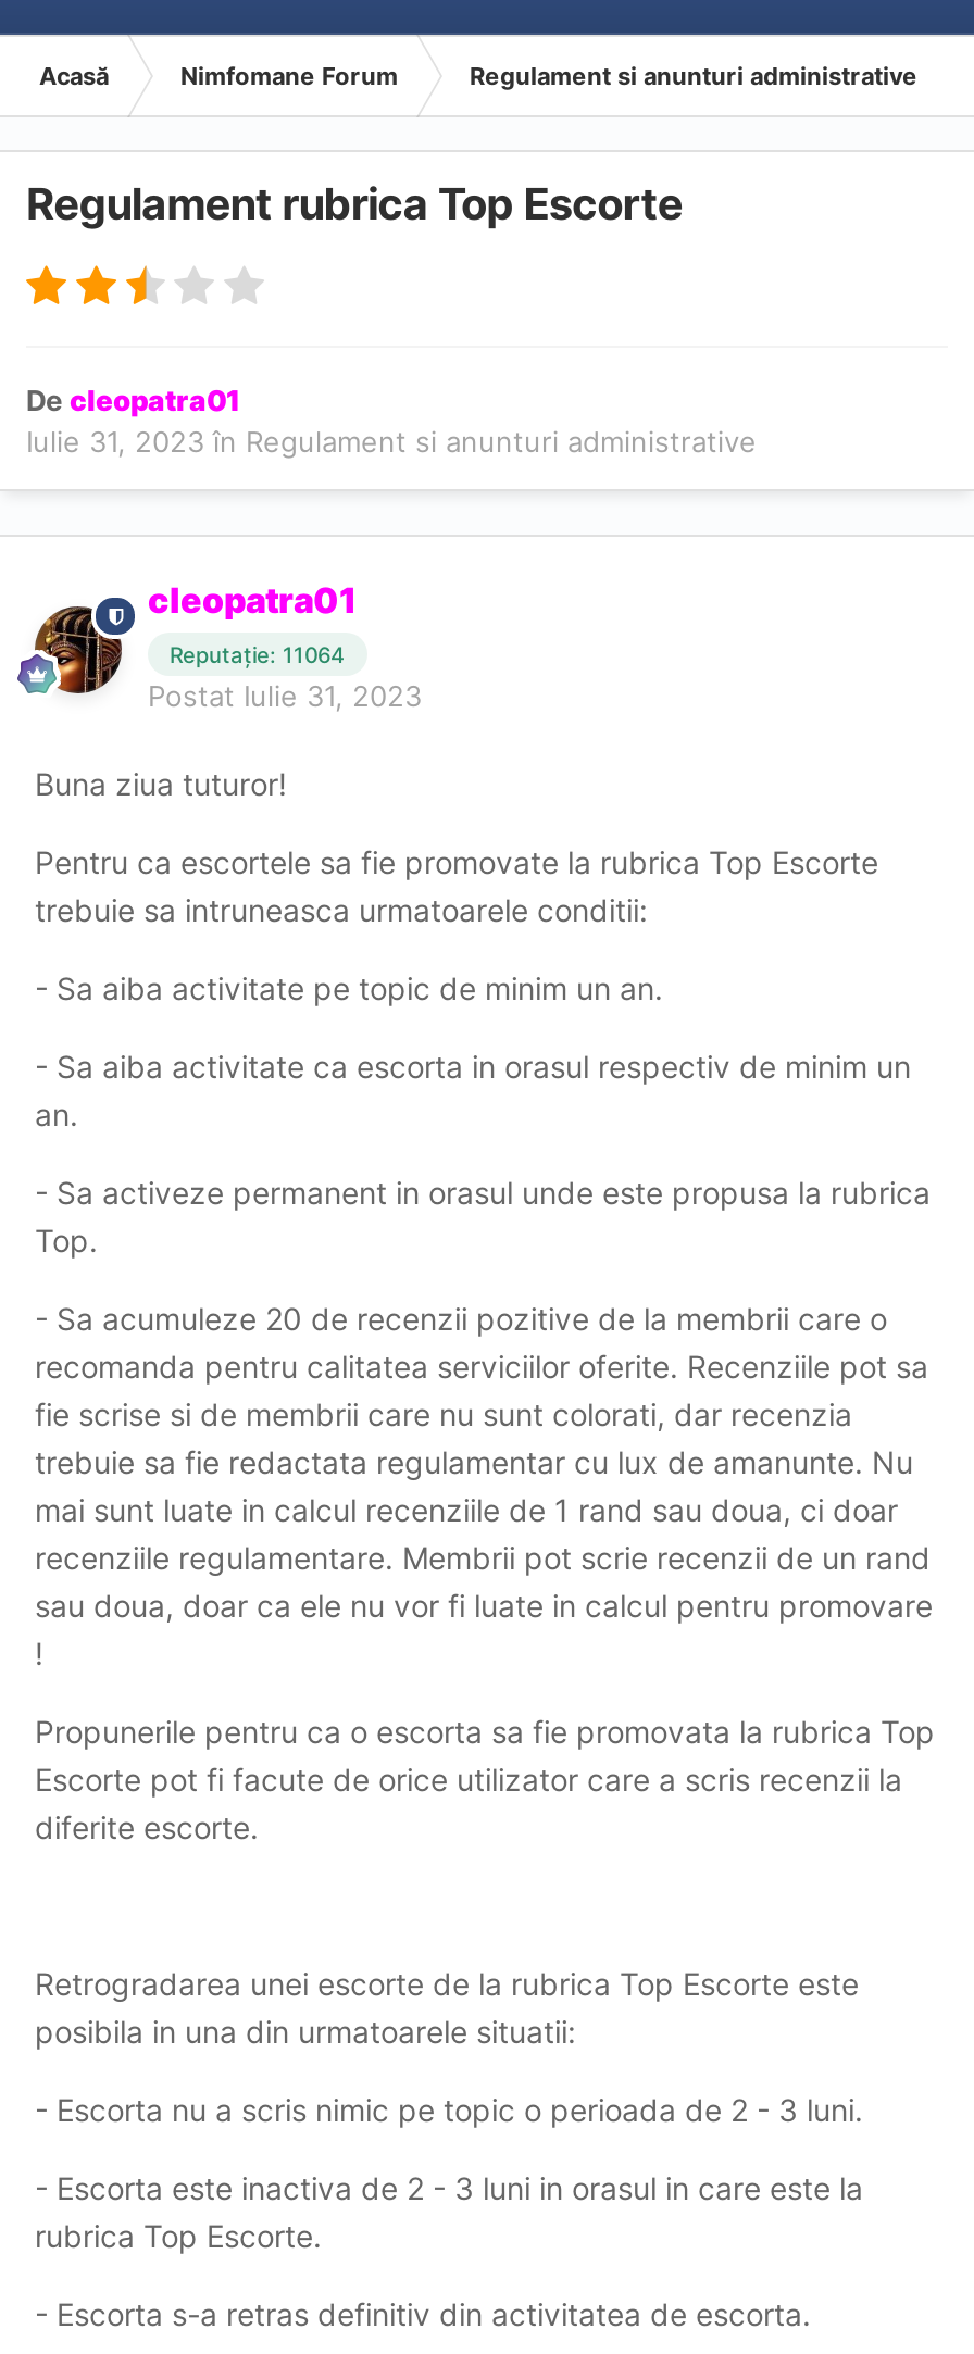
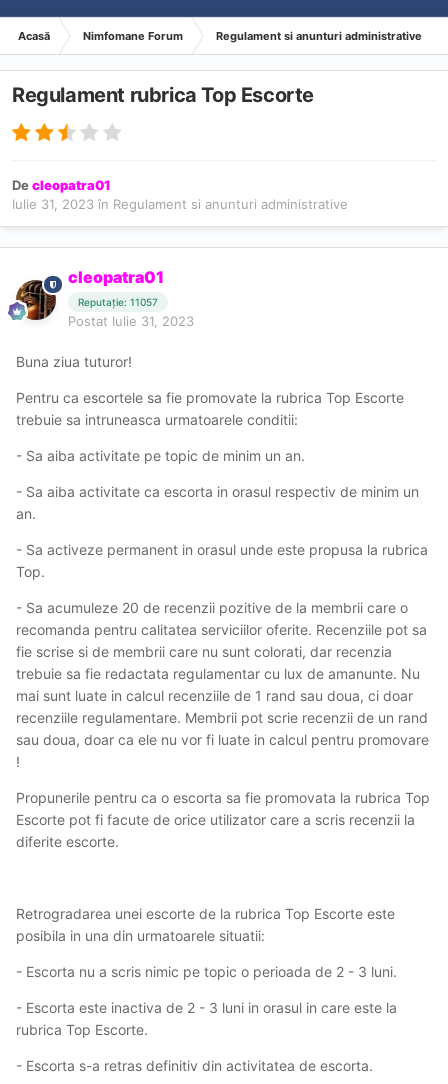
[170,641,346,667] Reputație: 11064 -> [78,296,158,308] Reputație: 11057

